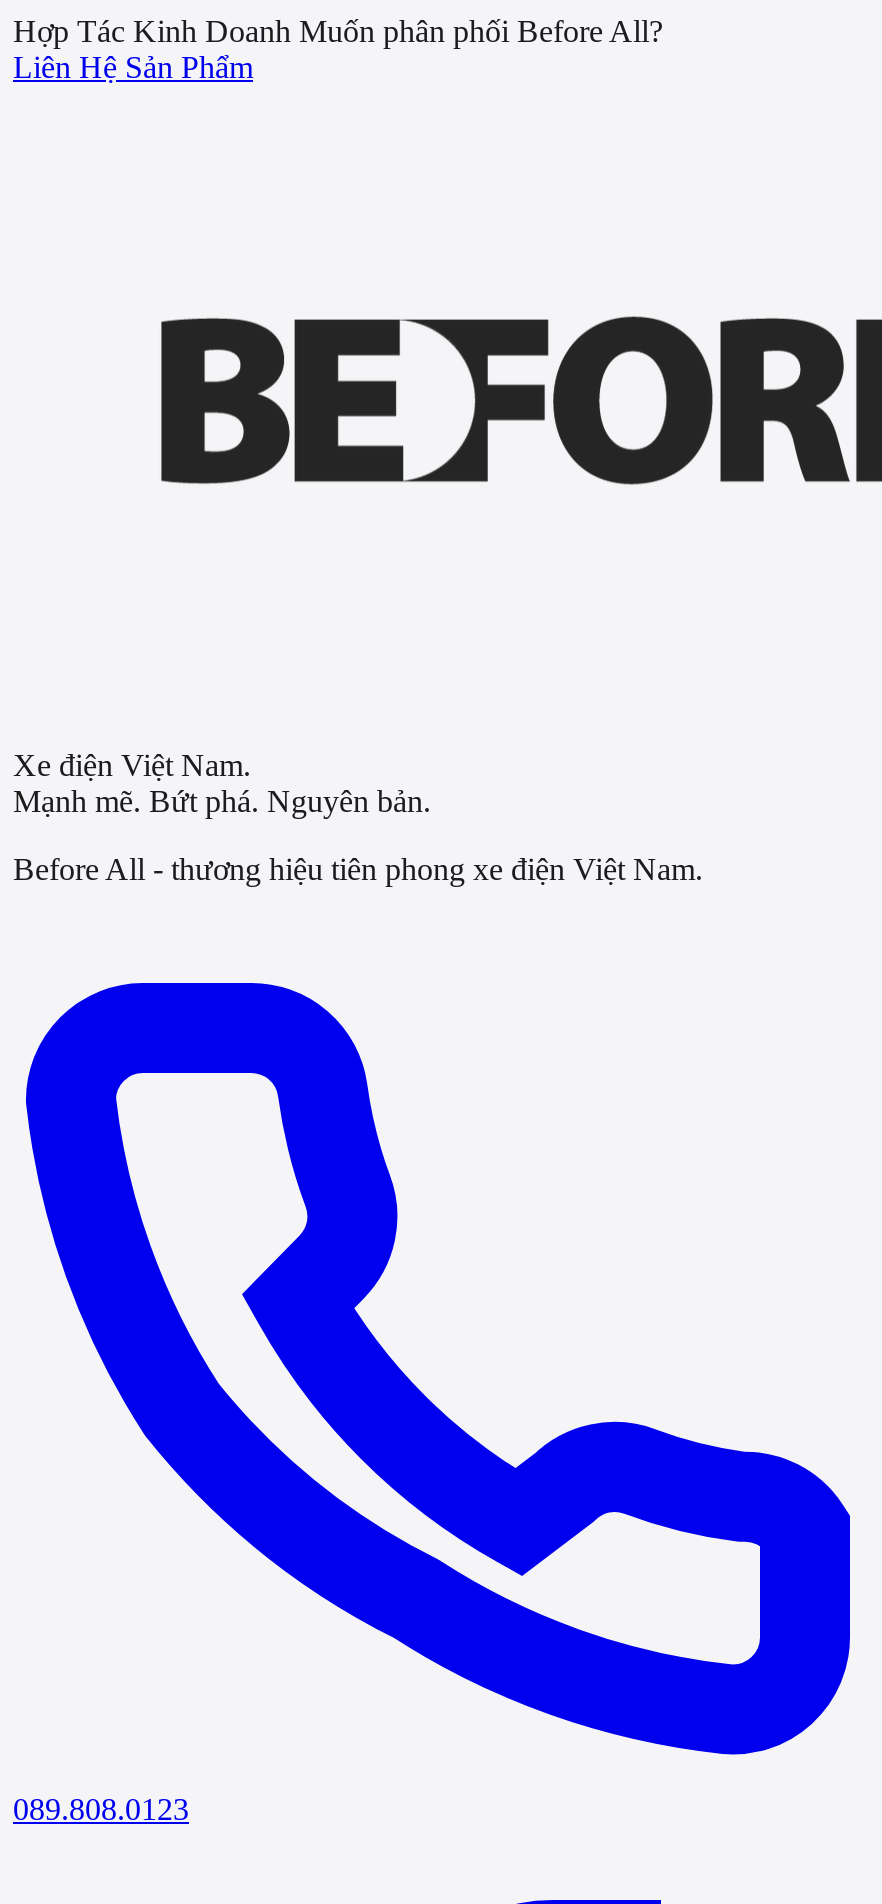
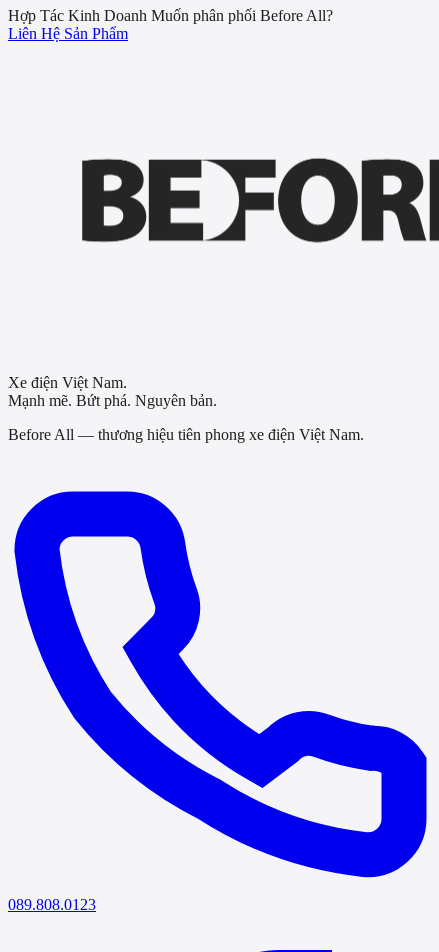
[13,853,703,887] Before All - thương hiệu tiên phong xe điện Việt Nam. -> [8,426,364,443] Before All — thương hiệu tiên phong xe điện Việt Nam.

